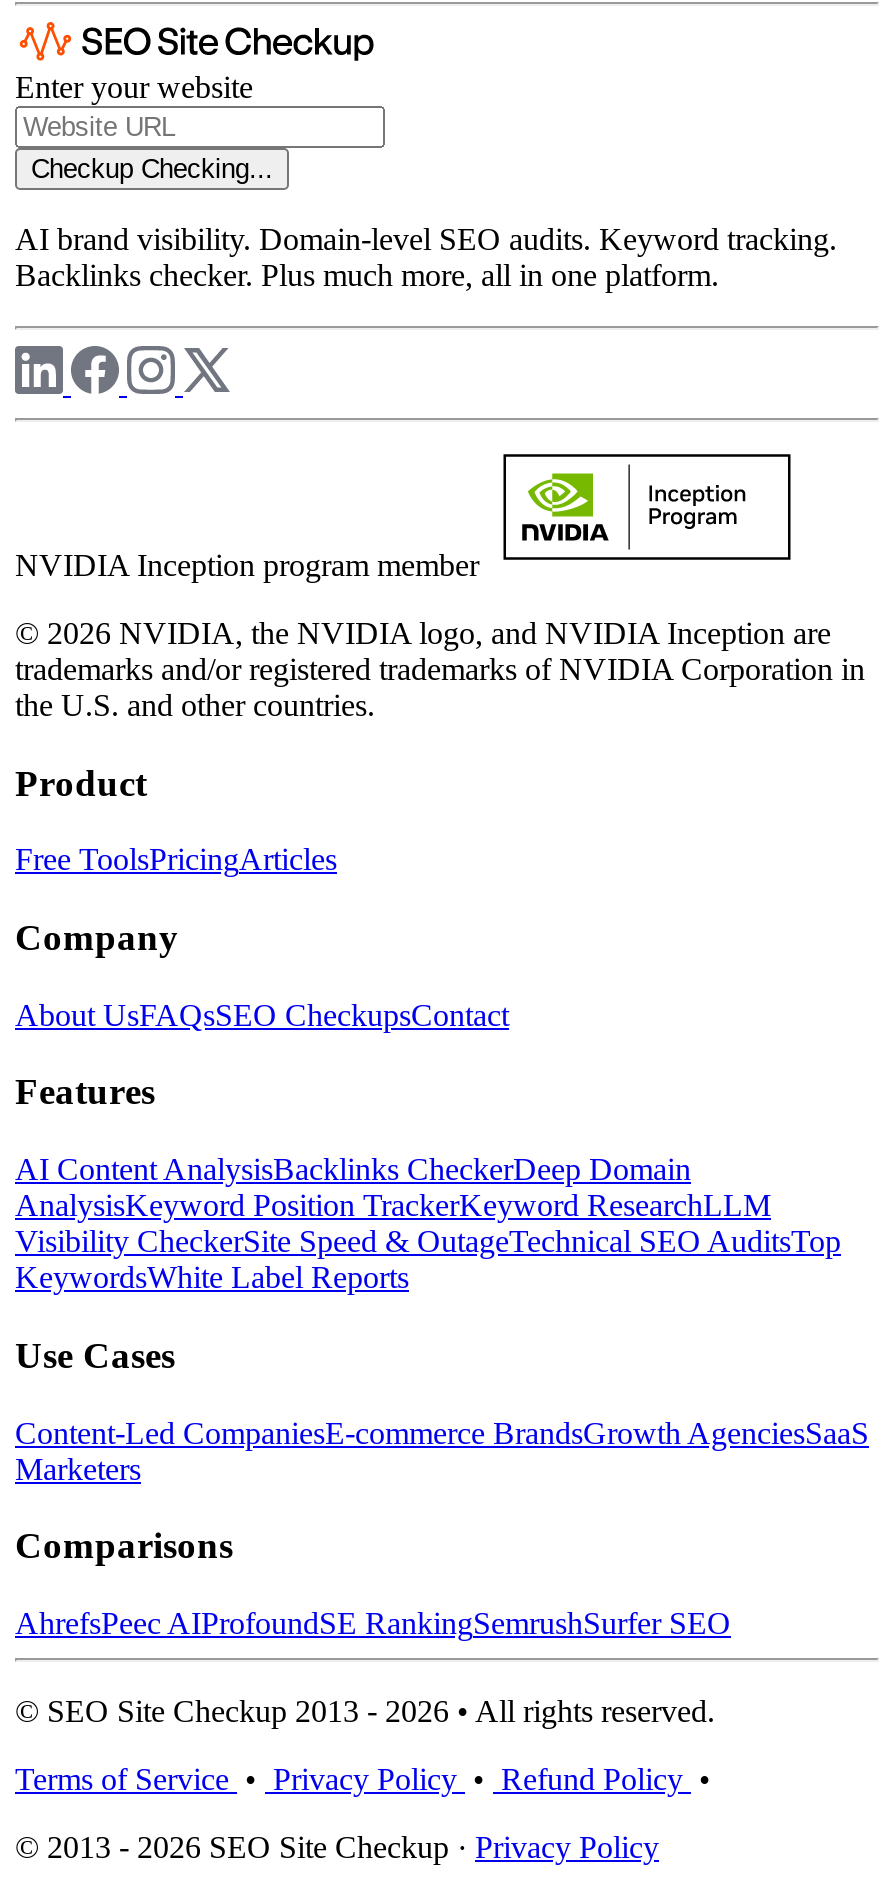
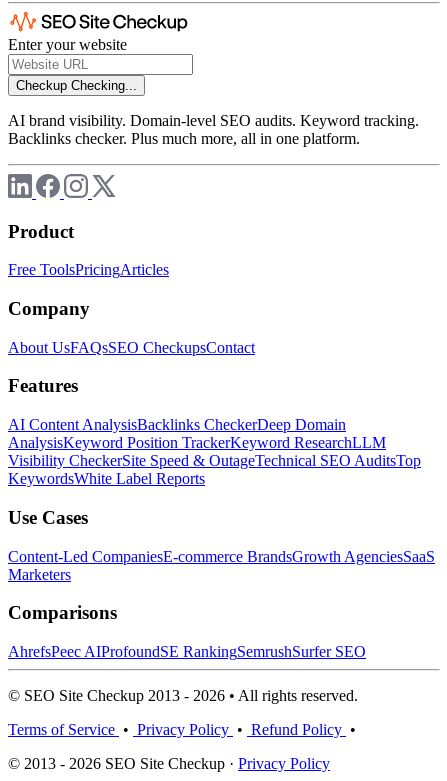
[15,452,865,722] [image] | NVIDIA Inception program member | © 2026 NVIDIA, the NVIDIA logo, and NVIDIA Inception are | trademarks and/or registered trademarks of NVIDIA Corporation in | the U.S. and other countries. -> none

